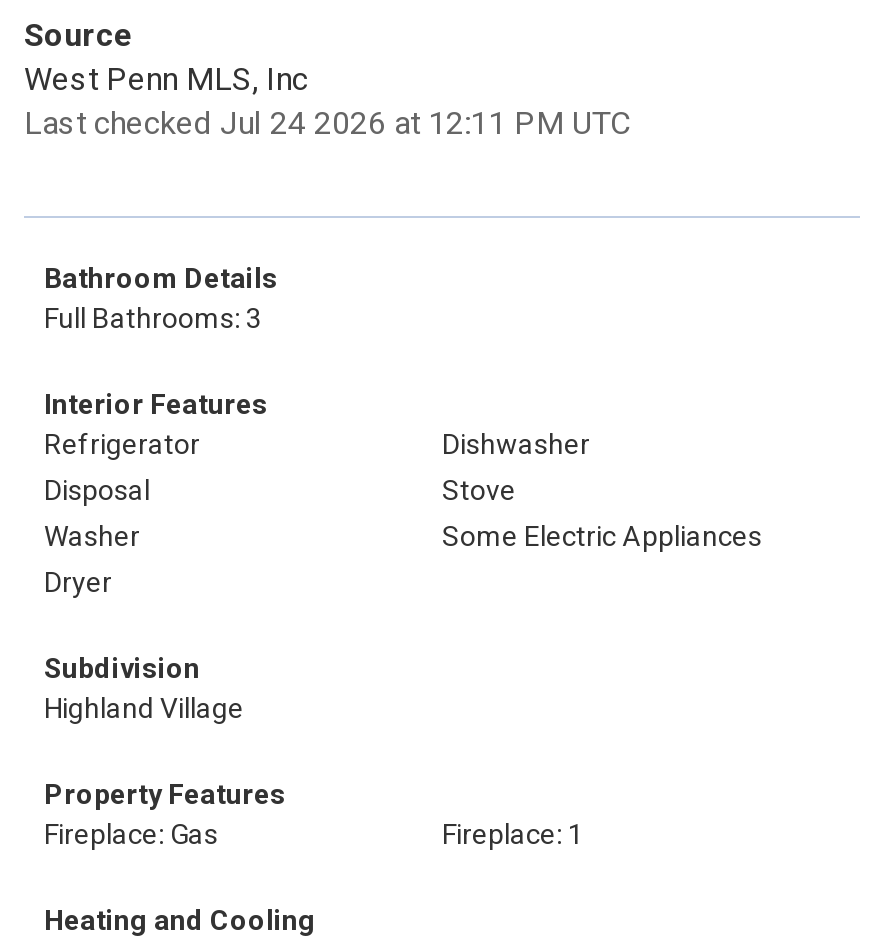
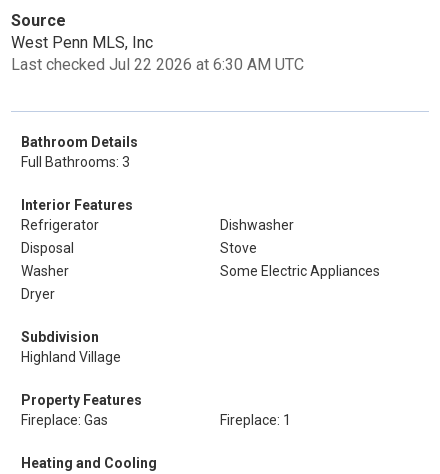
[24,104,630,142] Last checked Jul 24 2026 at 12:11 PM UTC -> [11,55,304,74] Last checked Jul 22 2026 at 6:30 AM UTC

